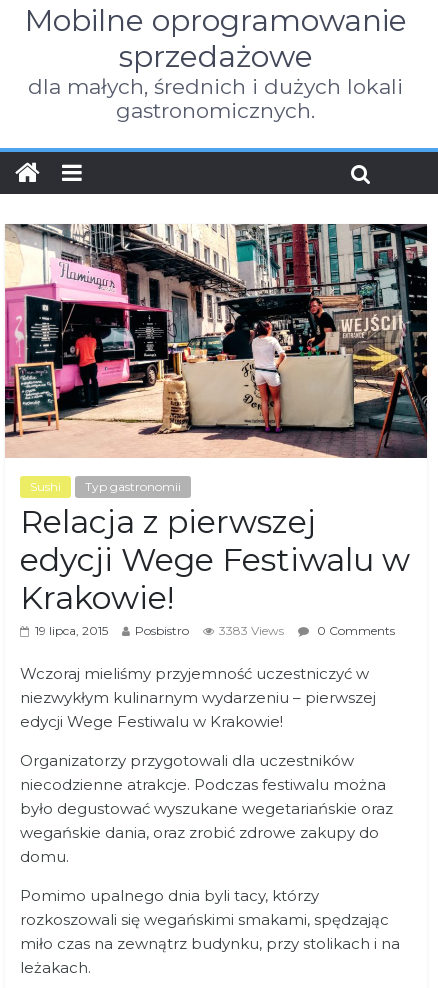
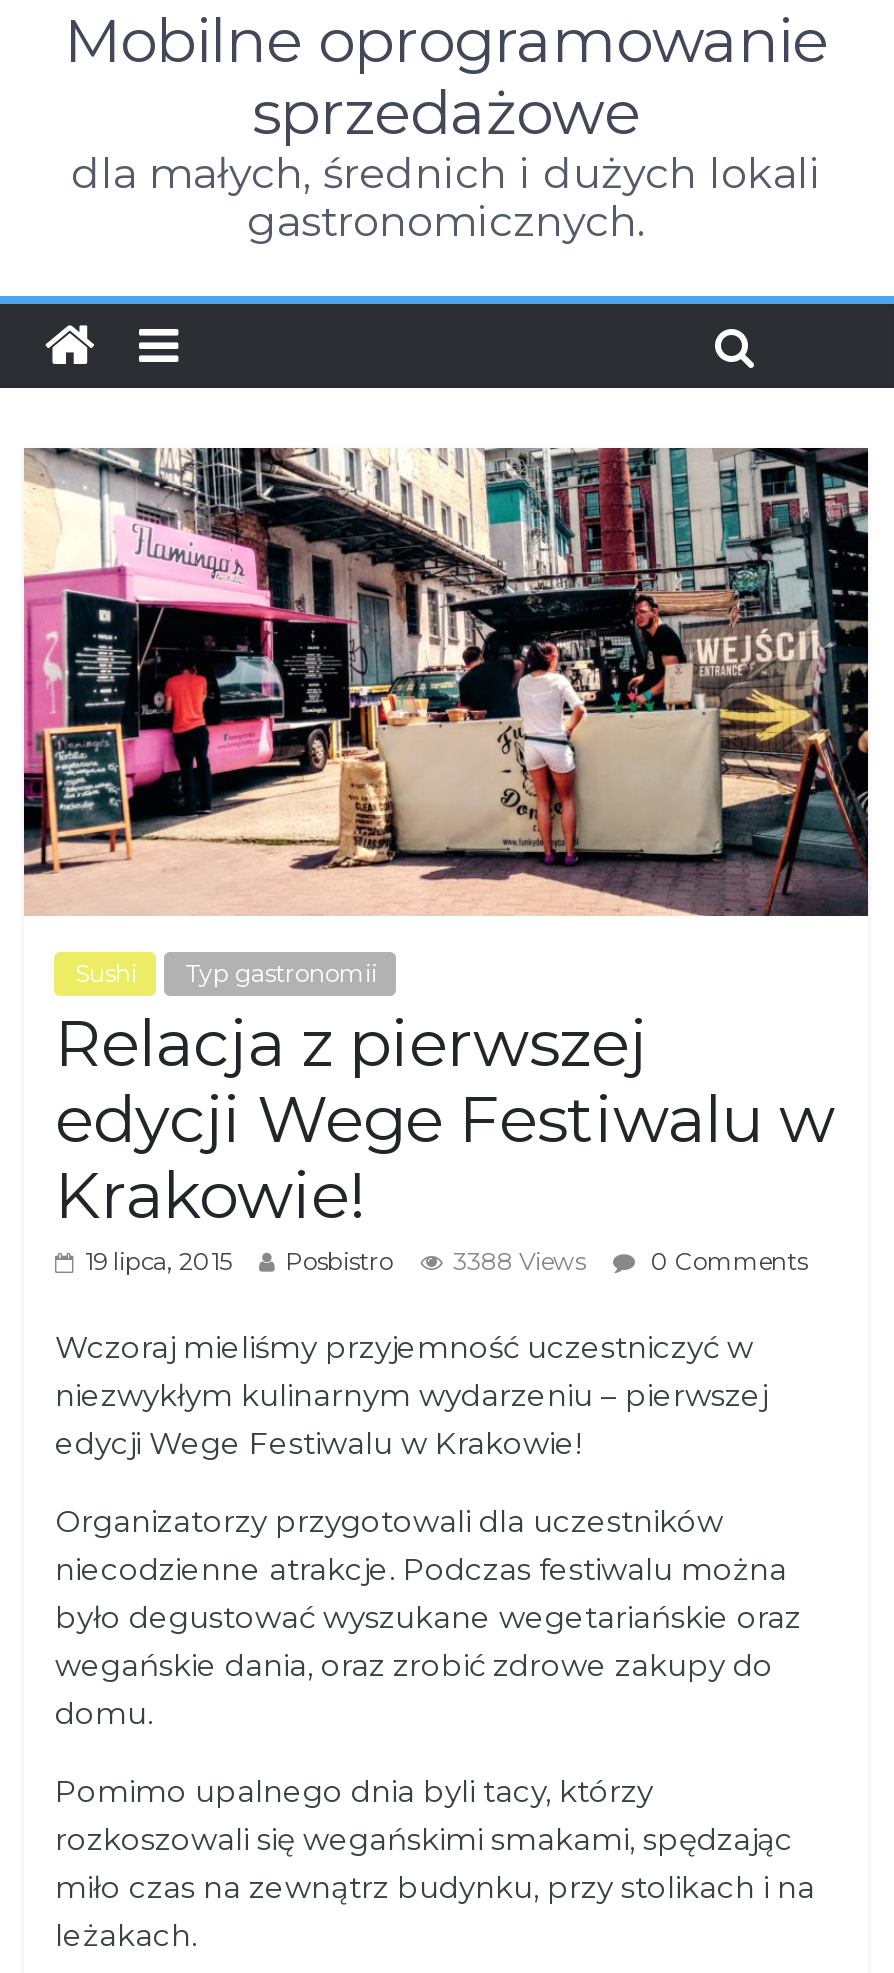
[219,623,284,638] 3383 Views -> [453,1246,585,1276] 3388 Views

